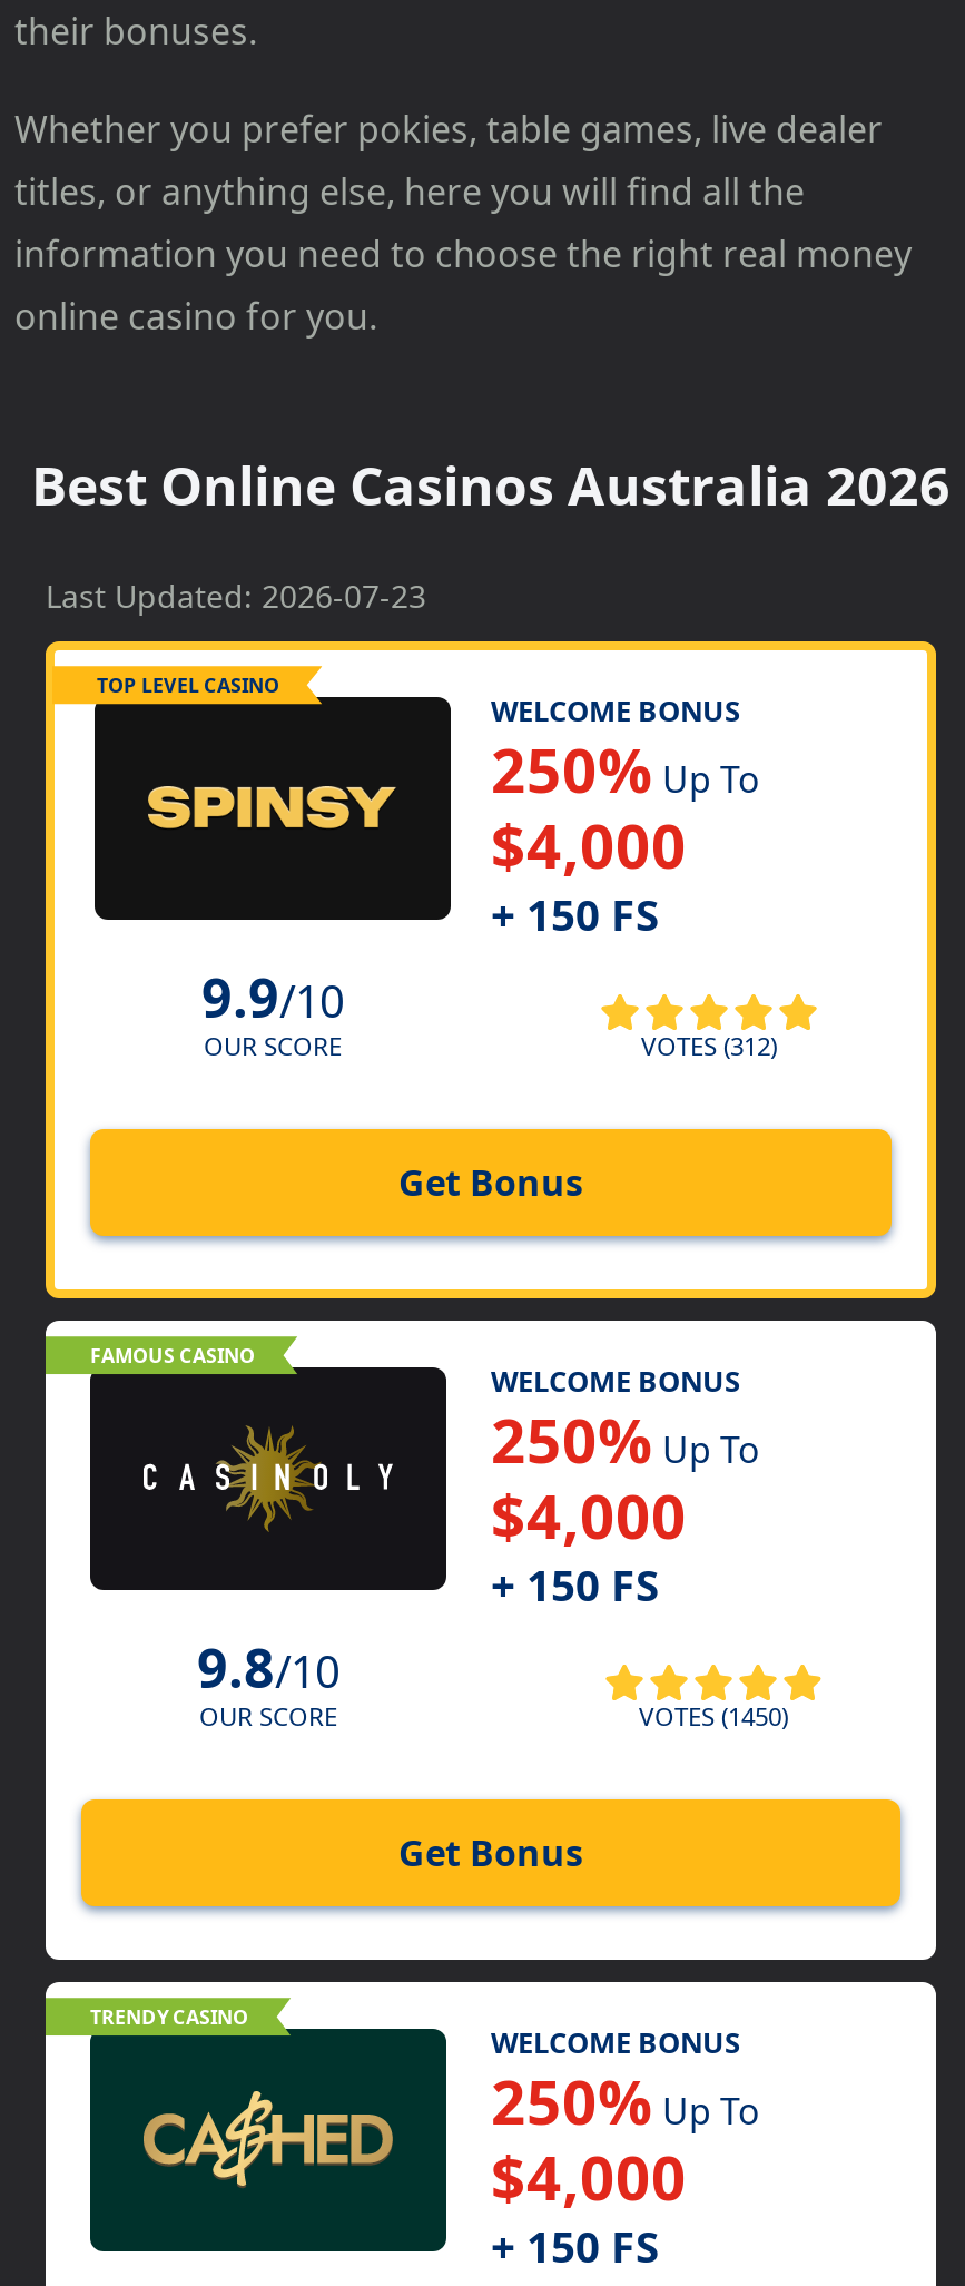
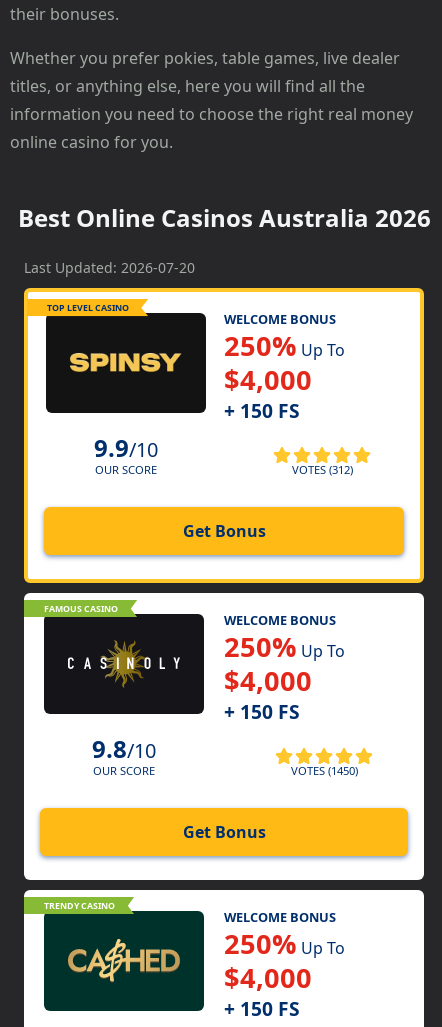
[46,575,426,617] Last Updated: 2026-07-23 -> [24,258,195,277] Last Updated: 2026-07-20

